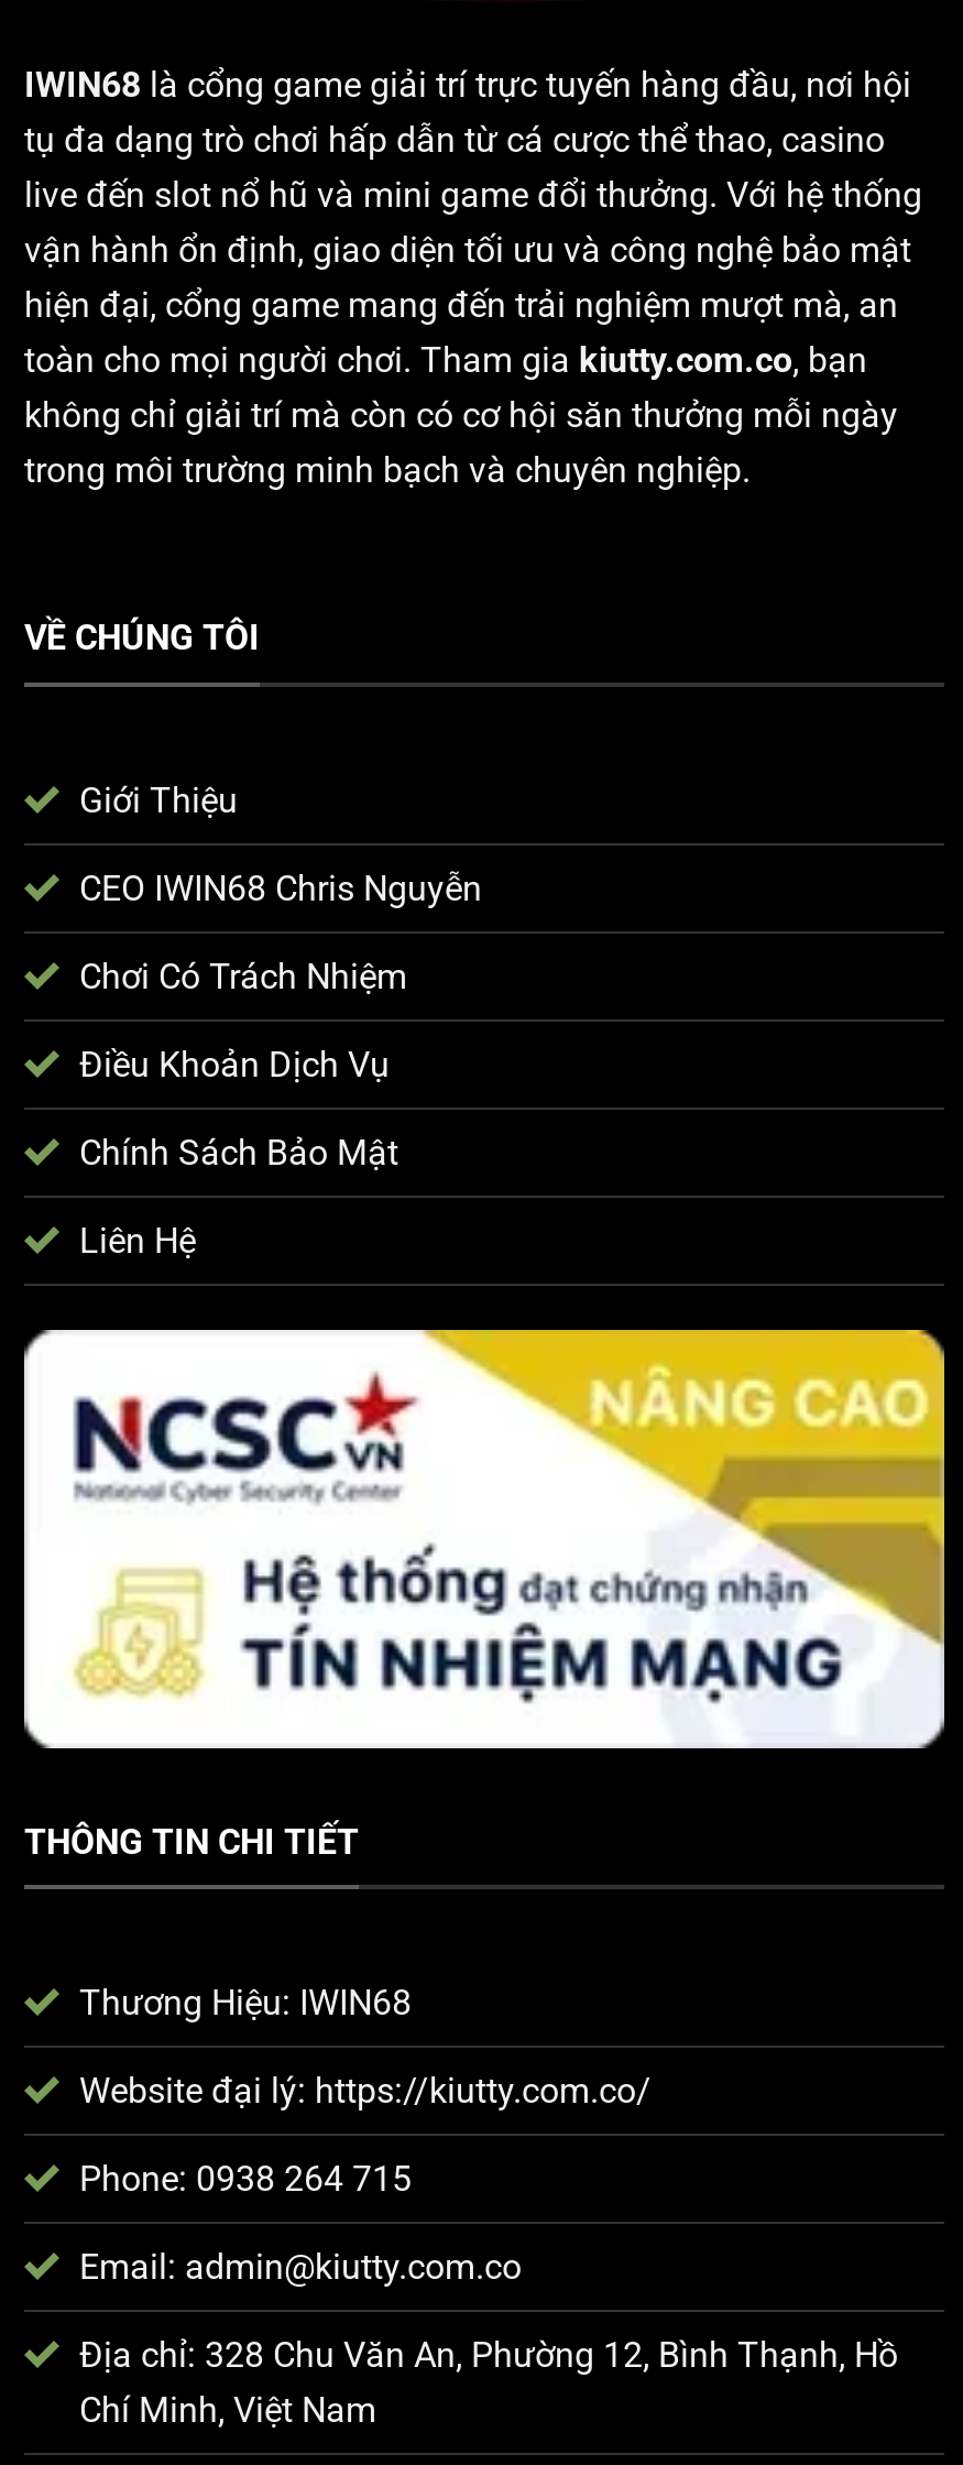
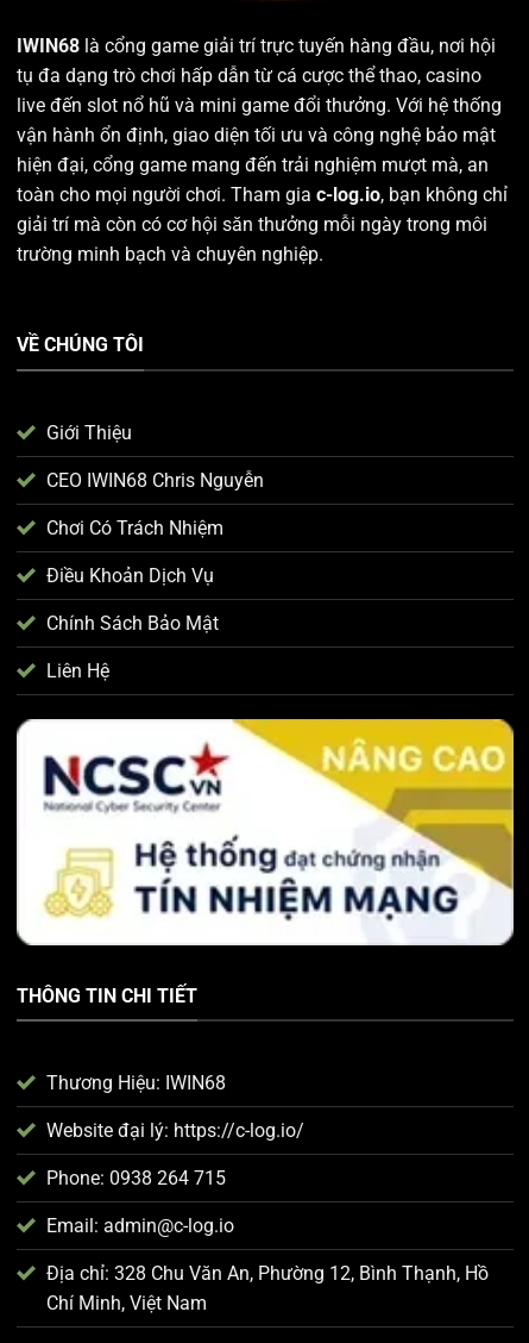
[24,340,898,492] toàn cho mọi người chơi. Tham gia kiutty.com.co, bạn | không chỉ giải trí mà còn có cơ hội săn thưởng mỗi ngày | trong môi trường minh bạch và chuyên nghiệp. -> [17,184,508,266] toàn cho mọi người chơi. Tham gia c-log.io, bạn không chỉ | giải trí mà còn có cơ hội săn thưởng mỗi ngày trong môi | trường minh bạch và chuyên nghiệp.
[79,2070,652,2112] Website đại lý: https://kiutty.com.co/ -> [46,1119,304,1142] Website đại lý: https://c-log.io/
[79,2246,522,2288] Email: admin@kiutty.com.co -> [46,1215,234,1237] Email: admin@c-log.io

